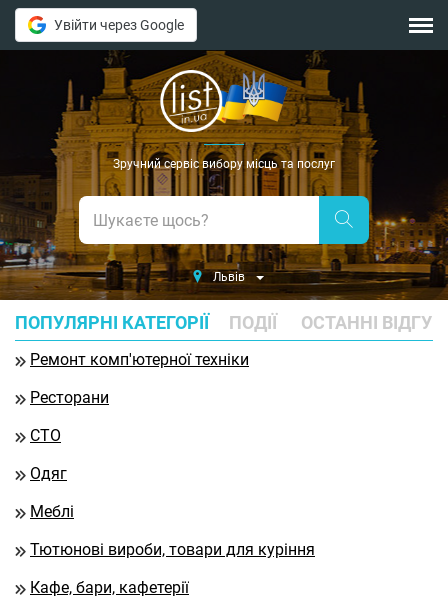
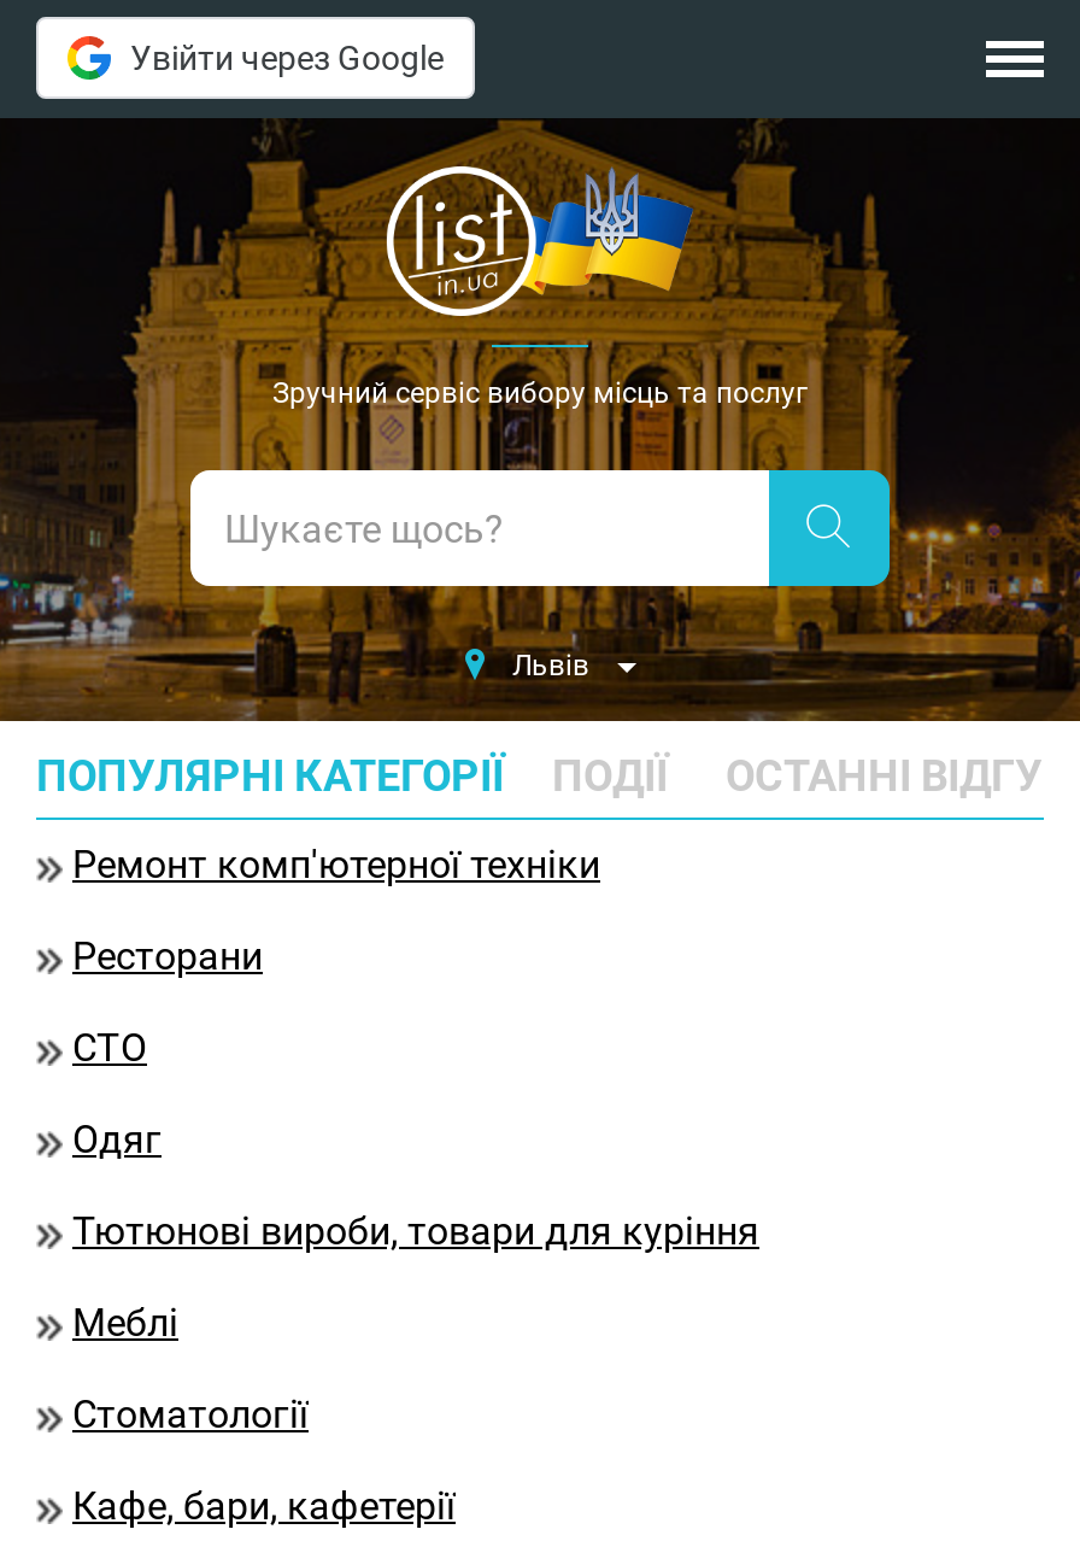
none -> [72,1391,309,1437] Стоматології
moved [30,540,315,559] -> [72,1208,759,1254]: Тютюнові вироби, товари для куріння

